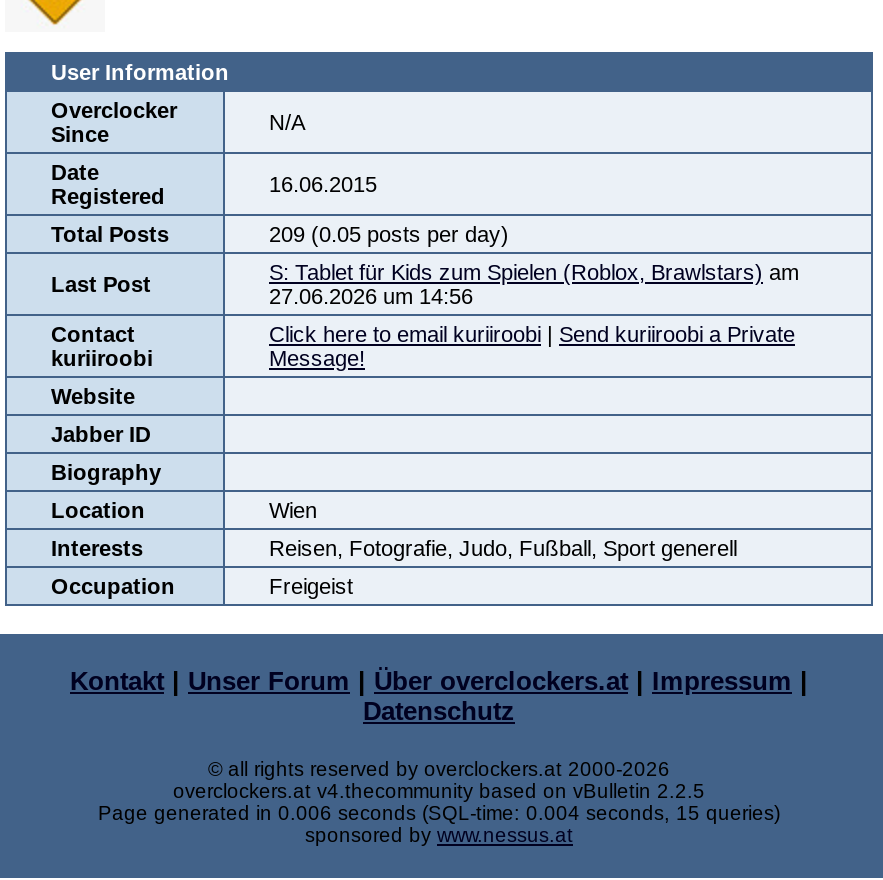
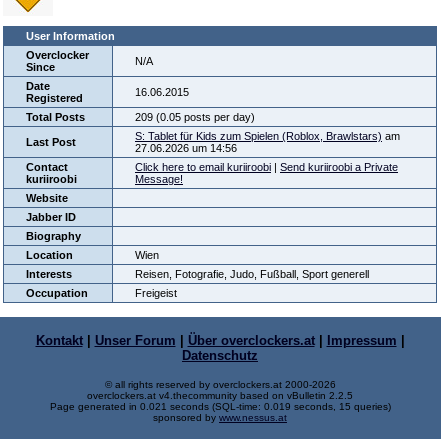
[98,802,780,824] Page generated in 0.006 seconds (SQL-time: 0.004 seconds, 15 queries) -> [49,401,390,412] Page generated in 0.021 seconds (SQL-time: 0.019 seconds, 15 queries)

